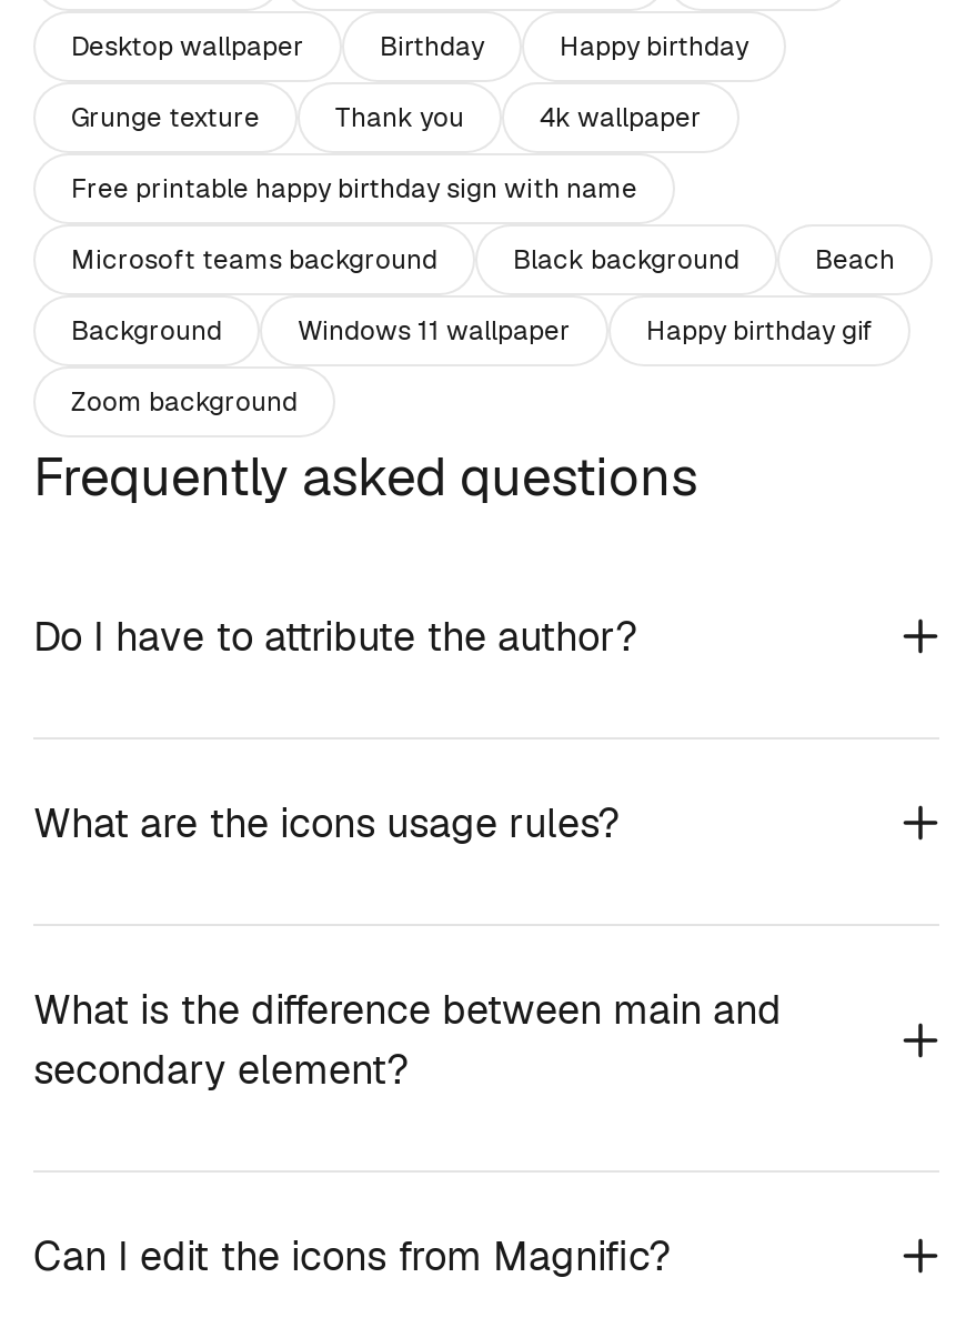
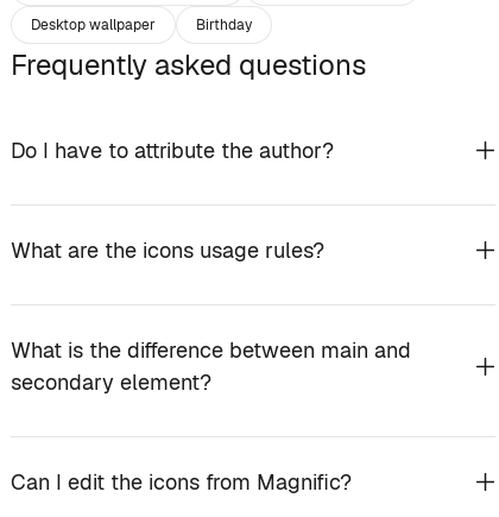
[71,28,895,419] Happy birthday | Grunge texture | Thank you | 4k wallpaper | Free printable happy birthday sign with name | Microsoft teams background | Black background | Beach | Background | Windows 11 wallpaper | Happy birthday gif | Zoom background -> none

